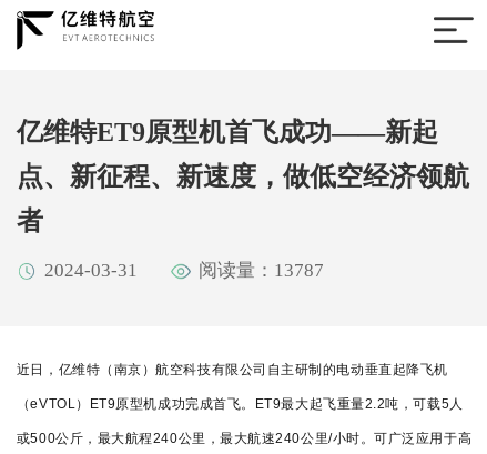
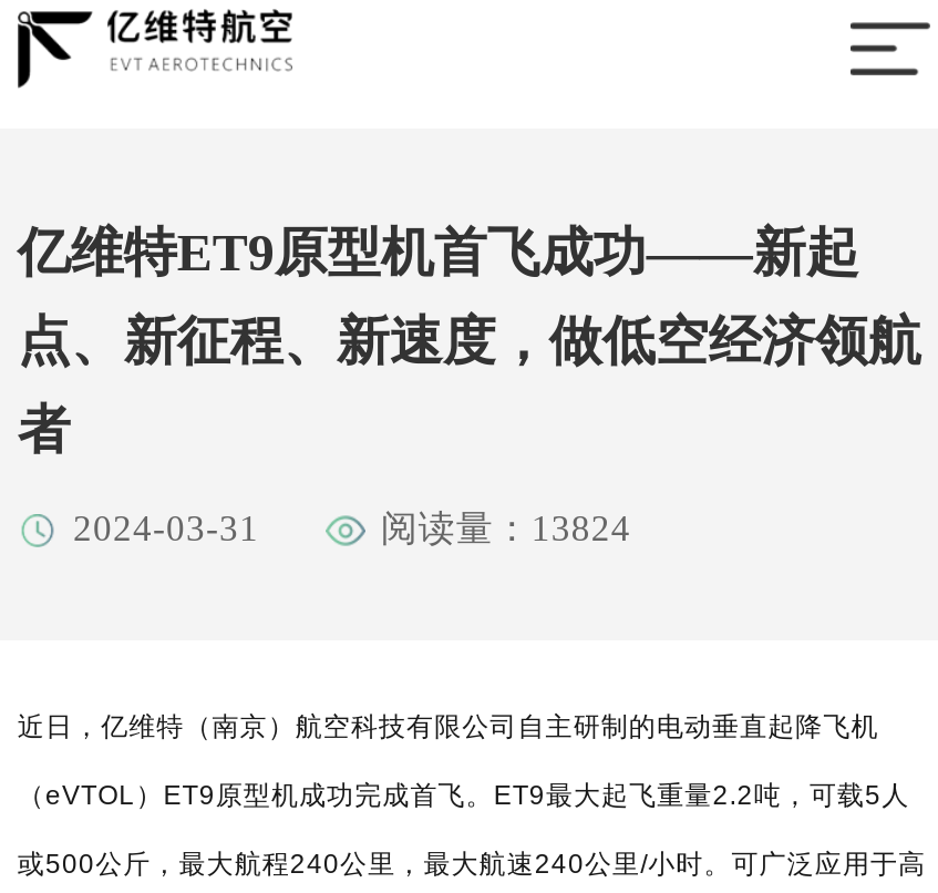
[198,260,324,281] 阅读量：13787 -> [381,508,631,550] 阅读量：13824

